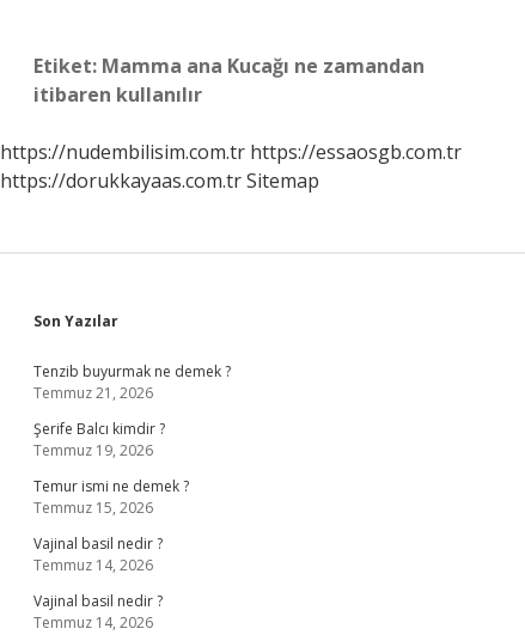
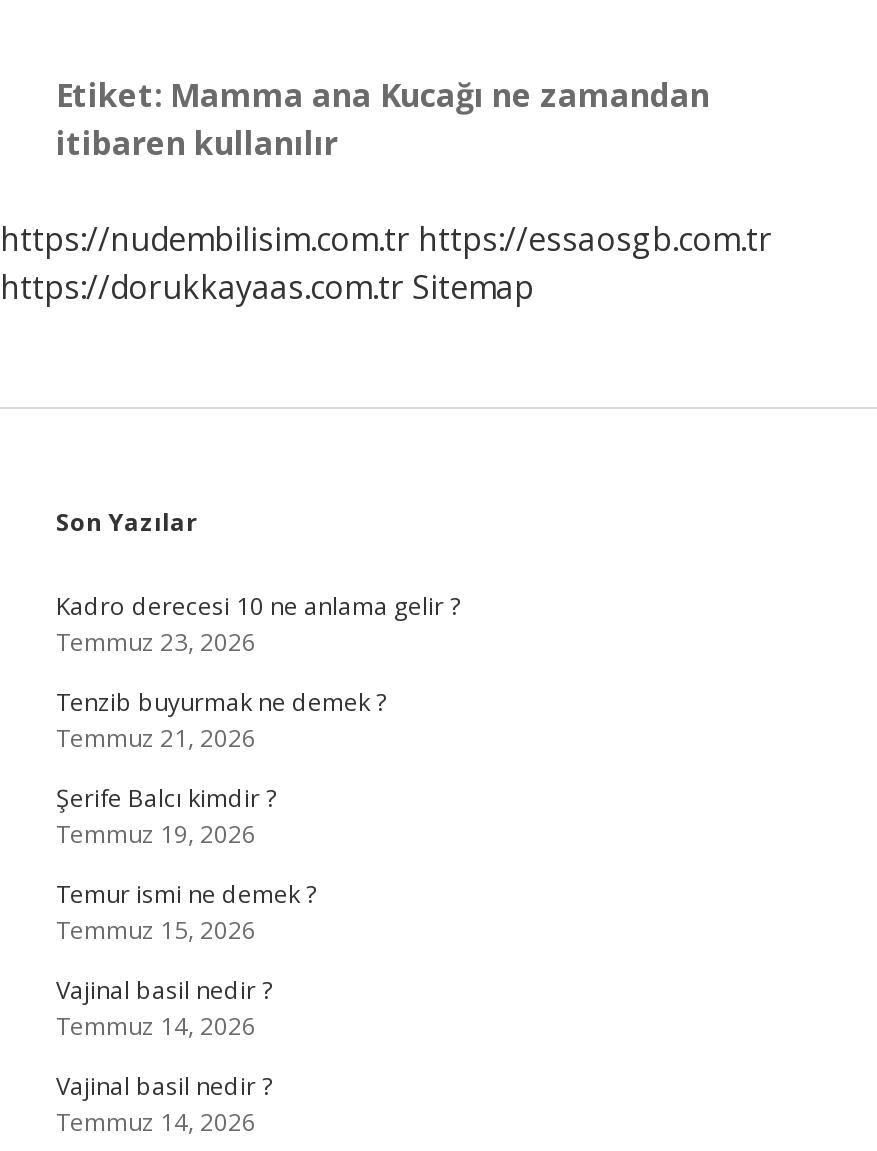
none -> [56,589,460,659] Kadro derecesi 10 ne anlama gelir ? | Temmuz 23, 2026

